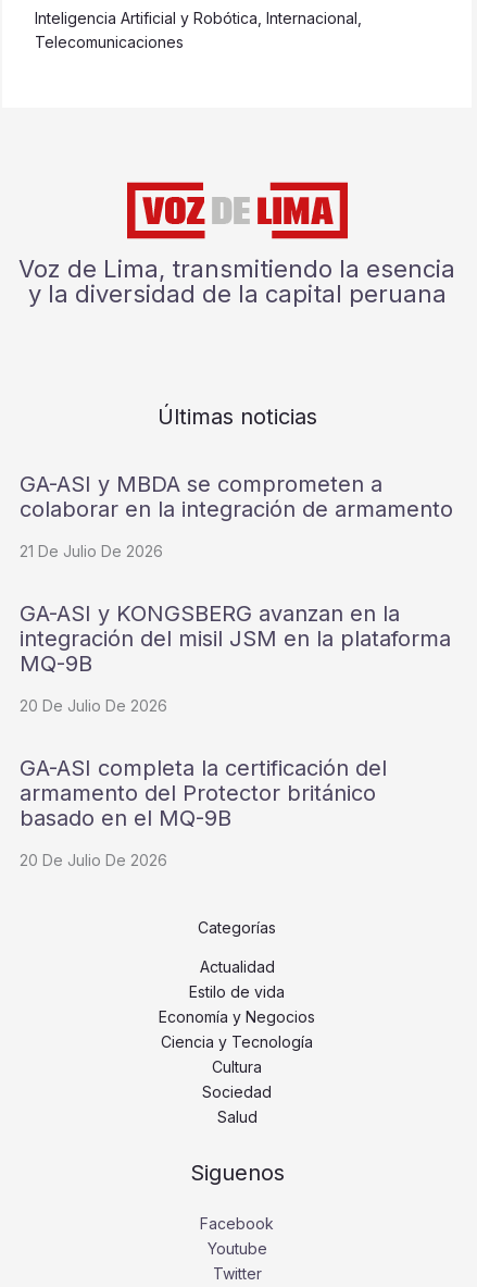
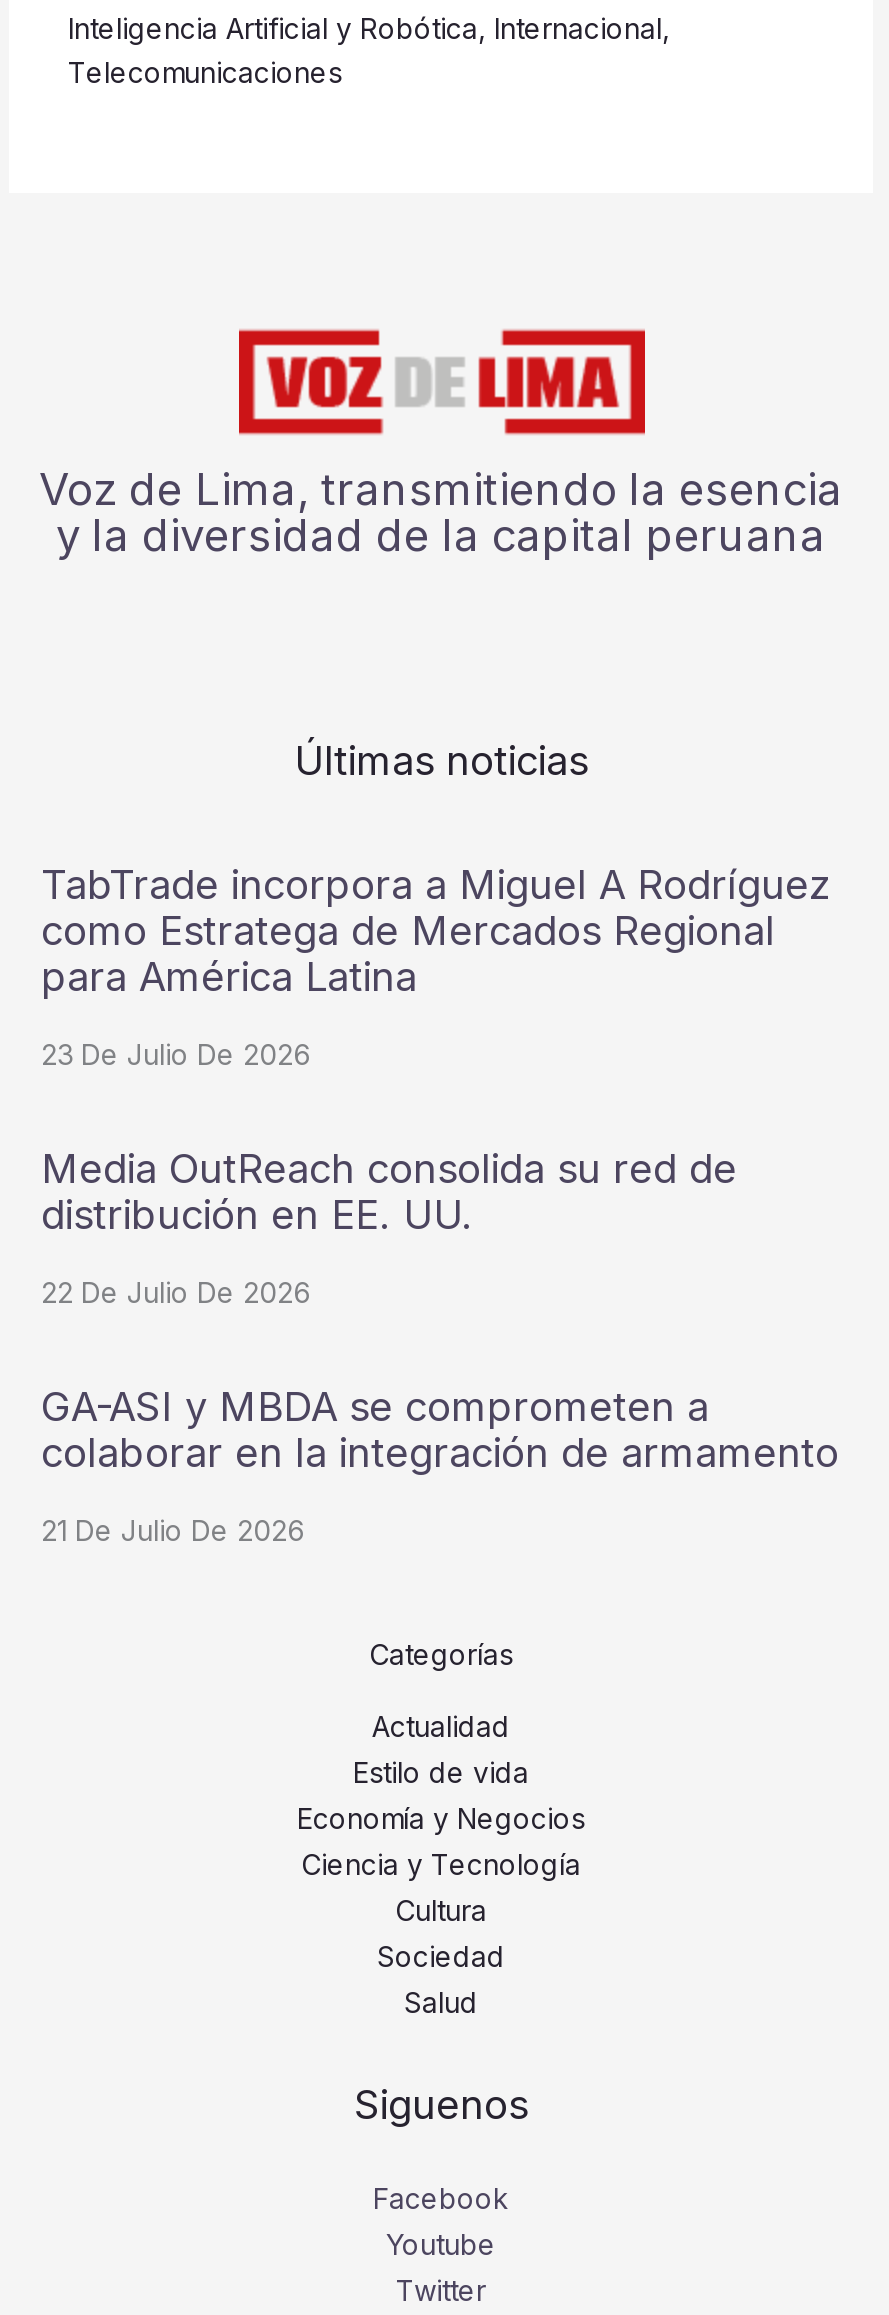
none -> [41,861,829,1309] TabTrade incorpora a Miguel A Rodríguez | como Estratega de Mercados Regional | para América Latina | 23 De Julio De 2026 | Media OutReach consolida su red de | distribución en EE. UU. | 22 De Julio De 2026
moved [20,471,453,560] -> [41,1383,839,1547]: GA-ASI y MBDA se comprometen a | colaborar en la integración de armamento | 21 De Julio De 2026
[20,600,451,869] GA-ASI y KONGSBERG avanzan en la | integración del misil JSM en la plataforma | MQ-9B | 20 De Julio De 2026 | GA-ASI completa la certificación del | armamento del Protector británico | basado en el MQ-9B | 20 De Julio De 2026 -> none

